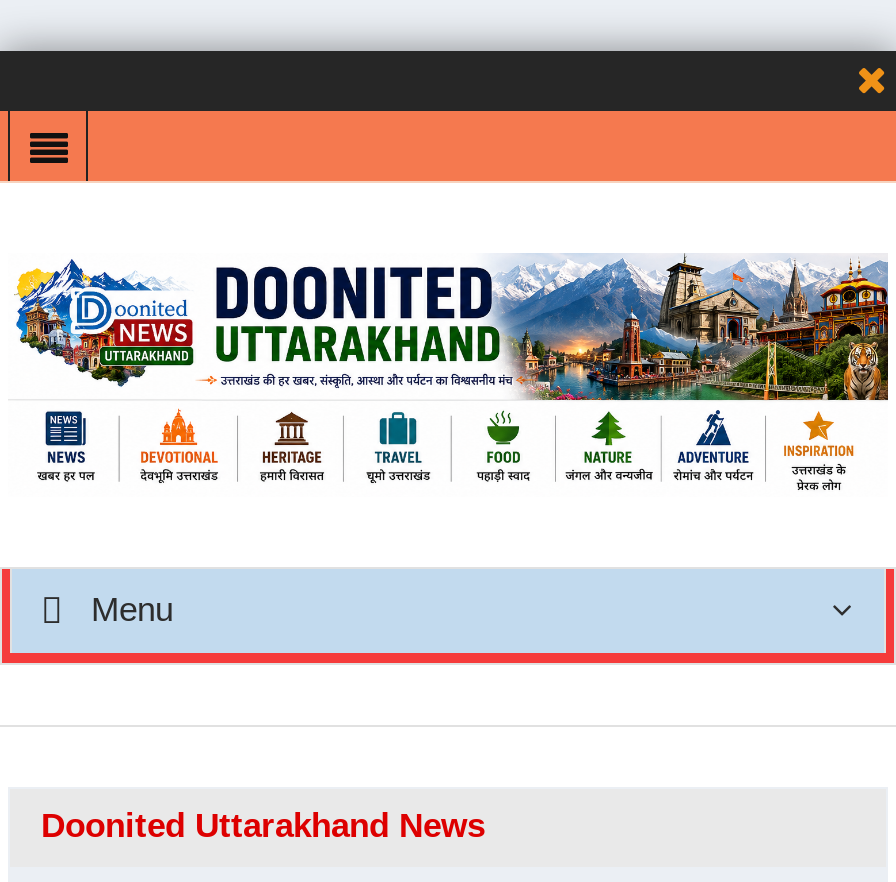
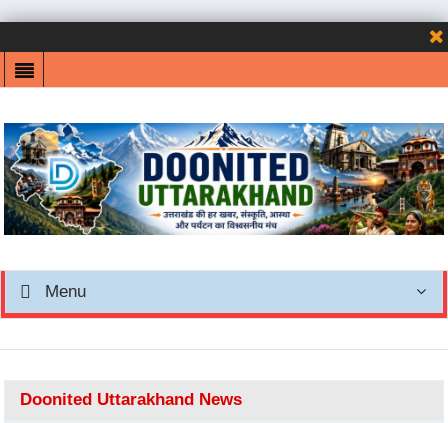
[8,253,888,493] [image] -> [3,122,445,236] [image]

